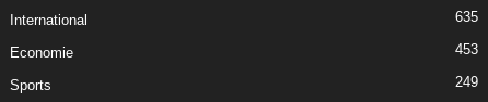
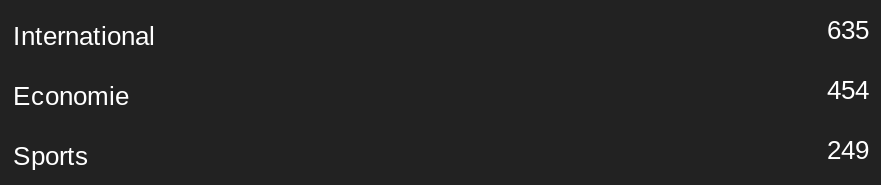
[455,41,478,58] 453 -> [827,75,869,105] 454

